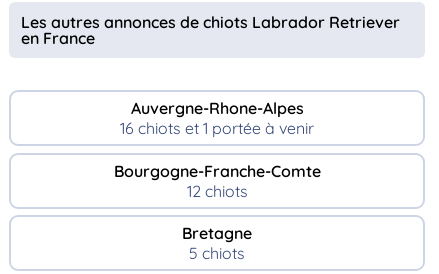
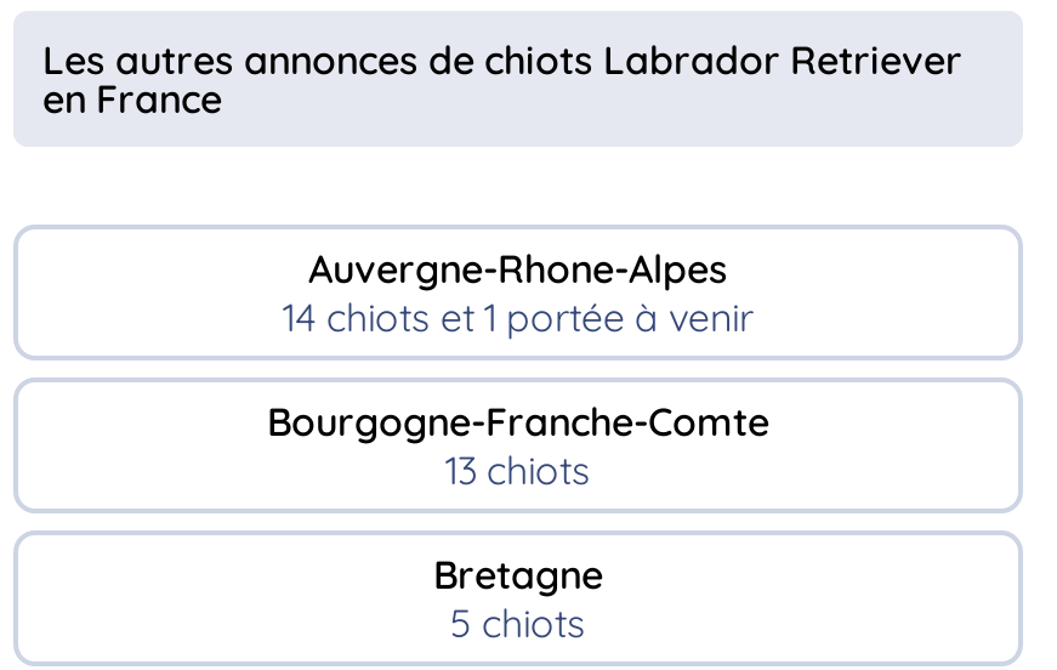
[120,118,314,138] 16 chiots et 1 portée à venir -> [283,293,754,342] 14 chiots et 1 portée à venir
[186,181,247,201] 12 chiots -> [445,446,591,494] 13 chiots

